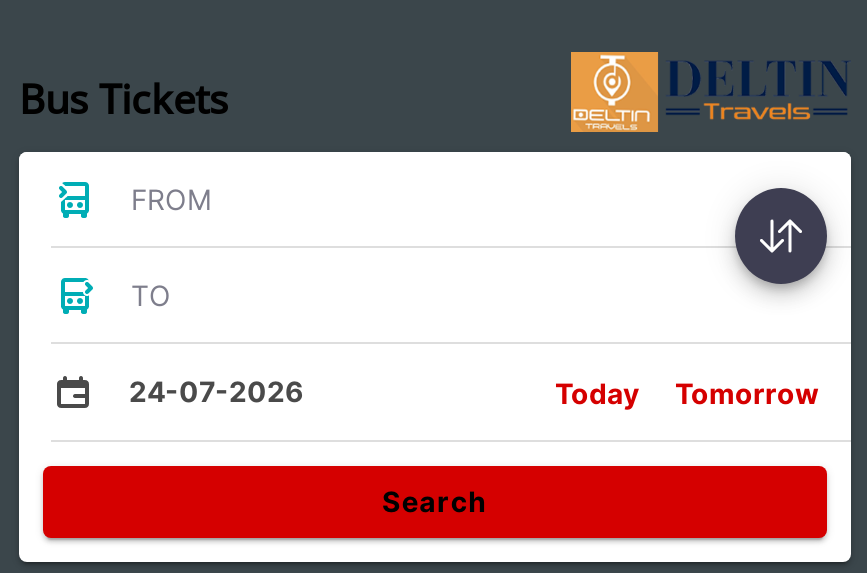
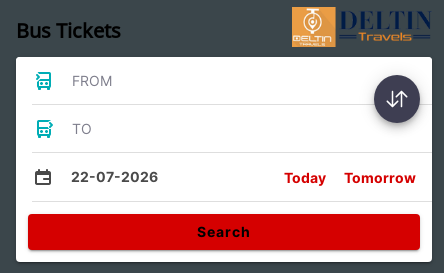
[129,374,303,408] 24-07-2026 -> [71,168,158,185] 22-07-2026

